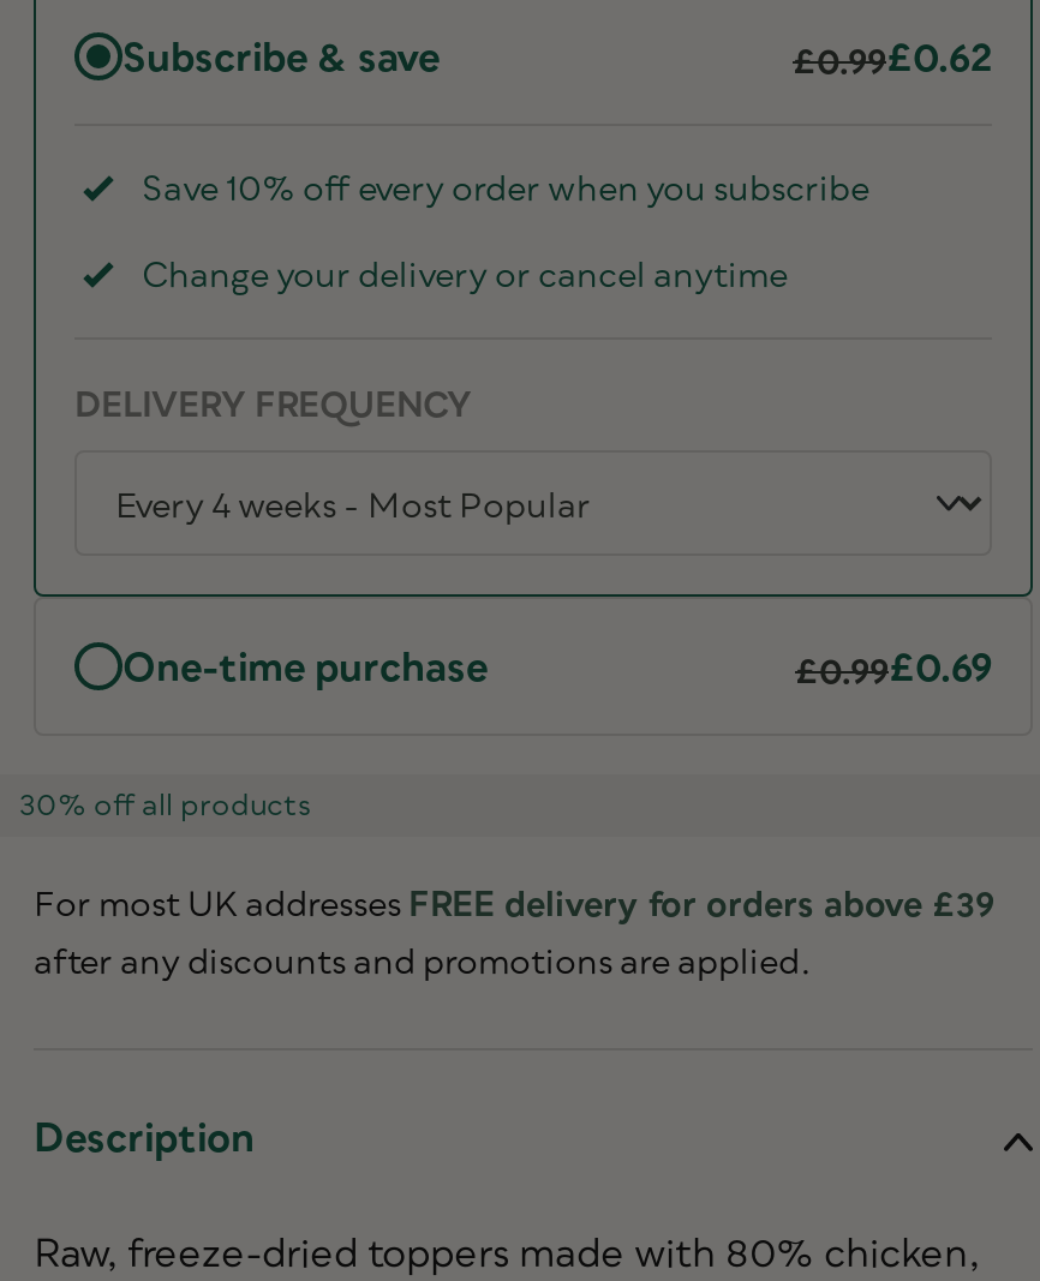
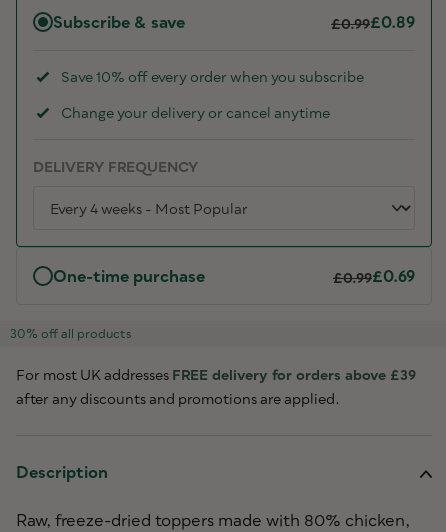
[793,32,992,80] £0.99£0.62 -> [331,12,415,32] £0.99£0.89

